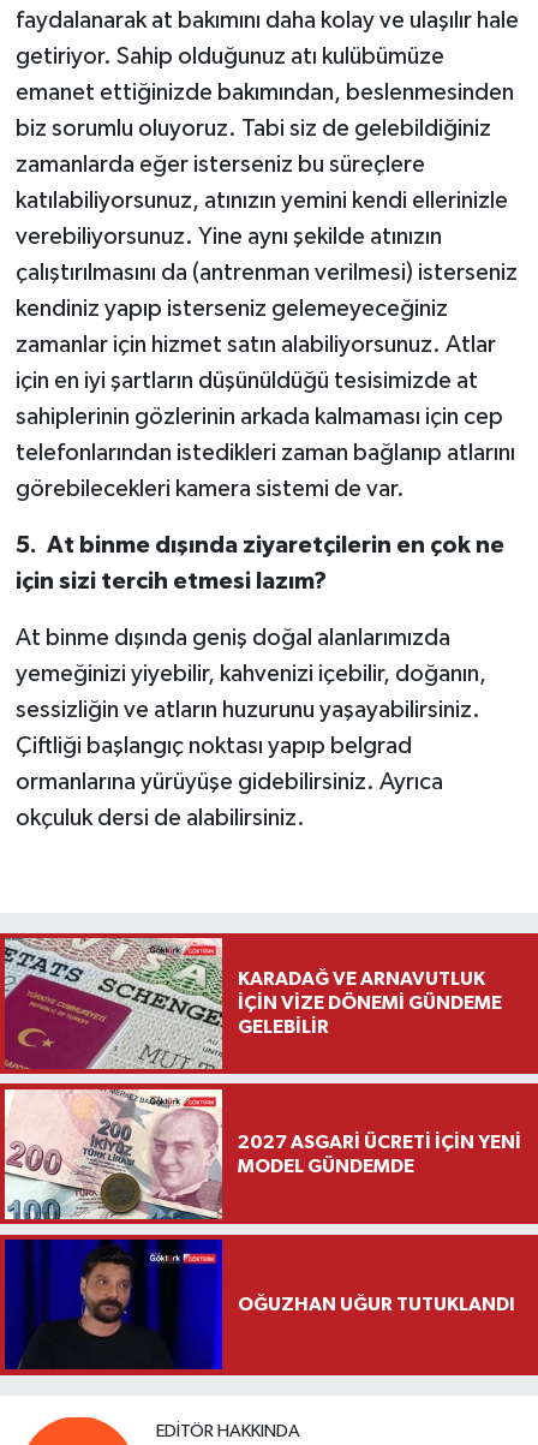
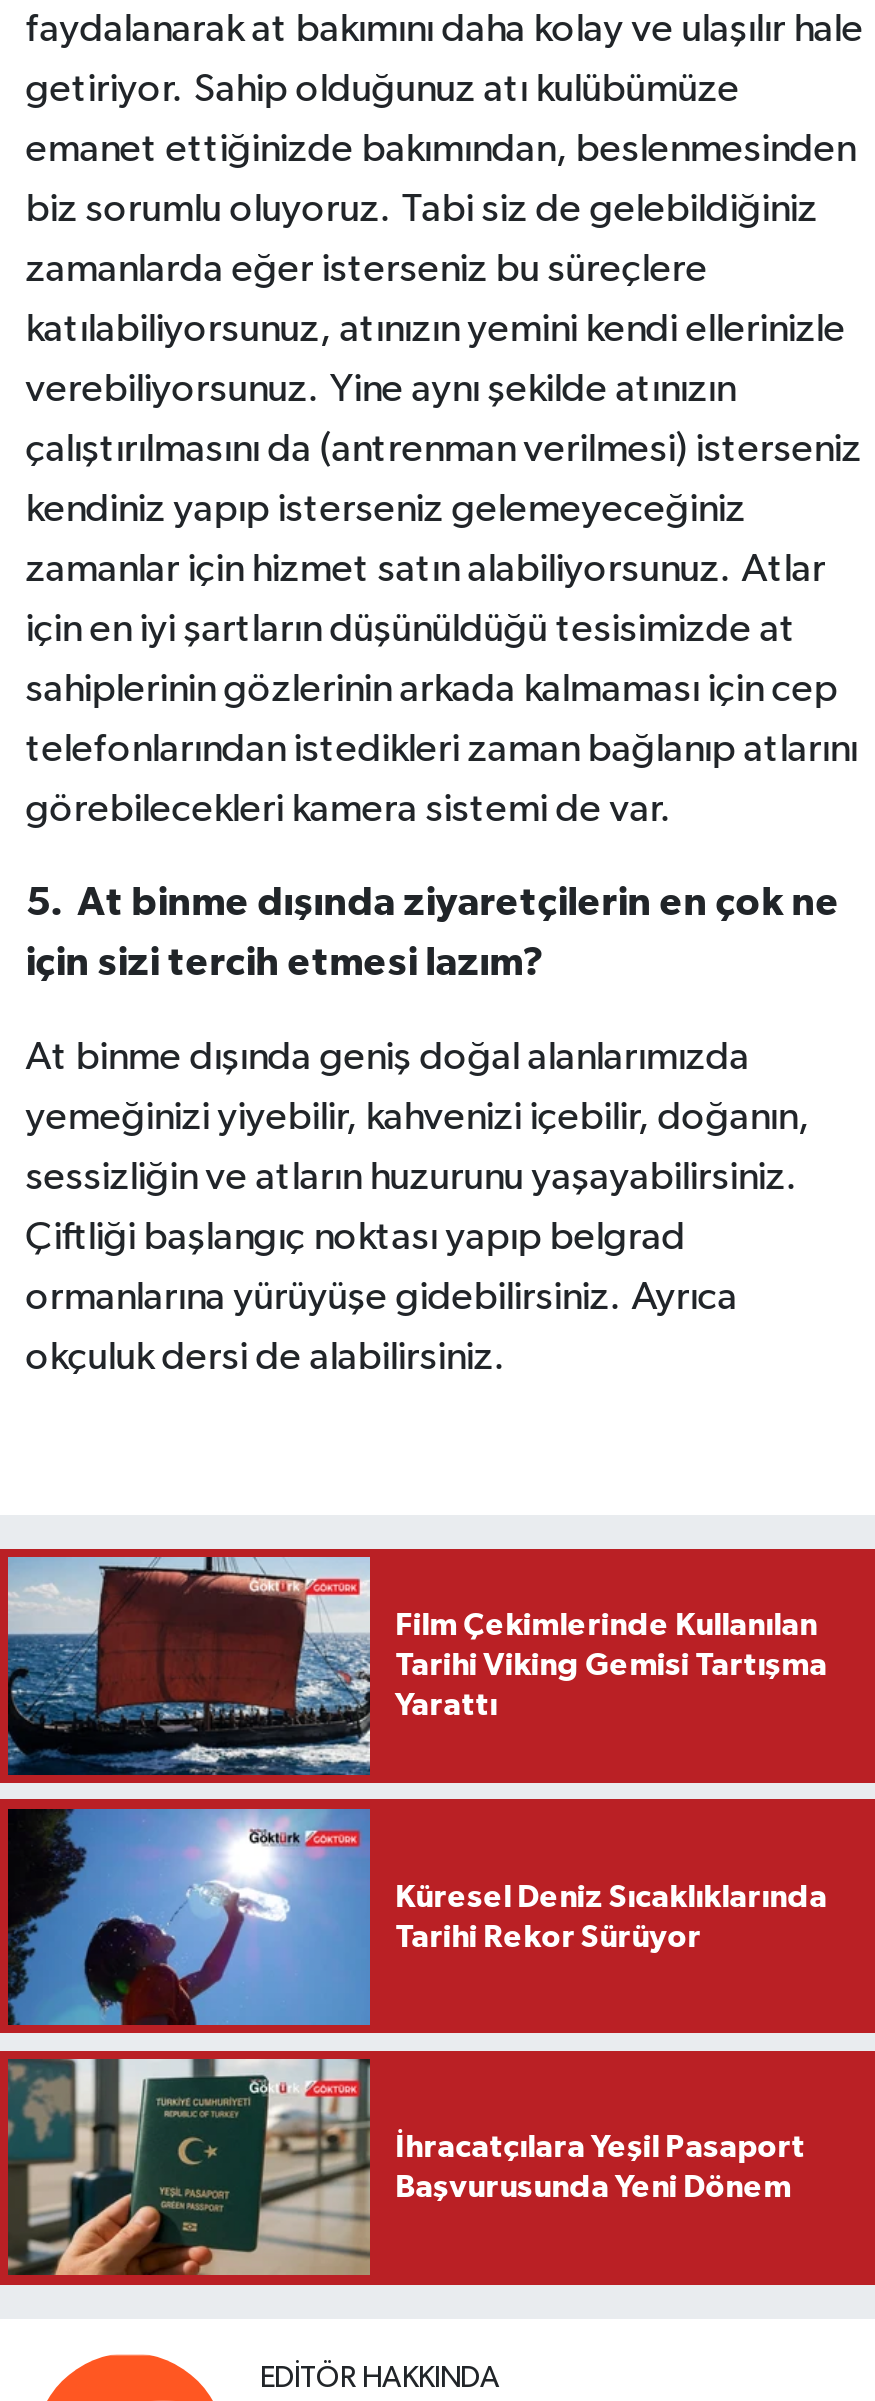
[4,938,501,1070] [image] | KARADAĞ VE ARNAVUTLUK | İÇİN VİZE DÖNEMİ GÜNDEME | GELEBİLİR -> [6,1555,827,1777] [image] | Film Çekimlerinde Kullanılan | Tarihi Viking Gemisi Tartışma | Yarattı
[4,1088,521,1220] [image] | 2027 ASGARİ ÜCRETİ İÇİN YENİ | MODEL GÜNDEMDE -> [6,1807,827,2027] [image] | Küresel Deniz Sıcaklıklarında | Tarihi Rekor Sürüyor
[4,1238,515,1371] [image] | OĞUZHAN UĞUR TUTUKLANDI -> [6,2057,805,2277] [image] | İhracatçılara Yeşil Pasaport | Başvurusunda Yeni Dönem

